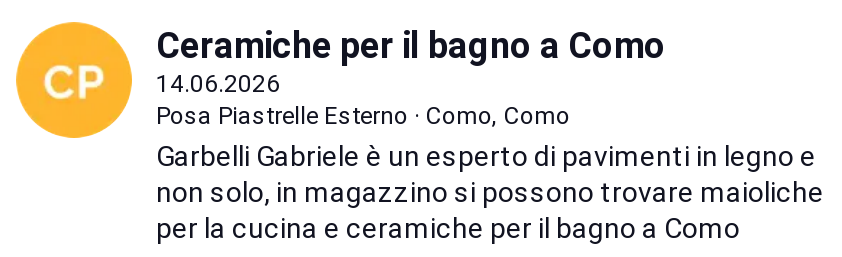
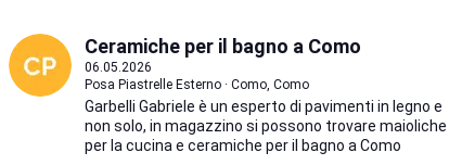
[156,70,280,98] 14.06.2026 -> [85,59,152,75] 06.05.2026

